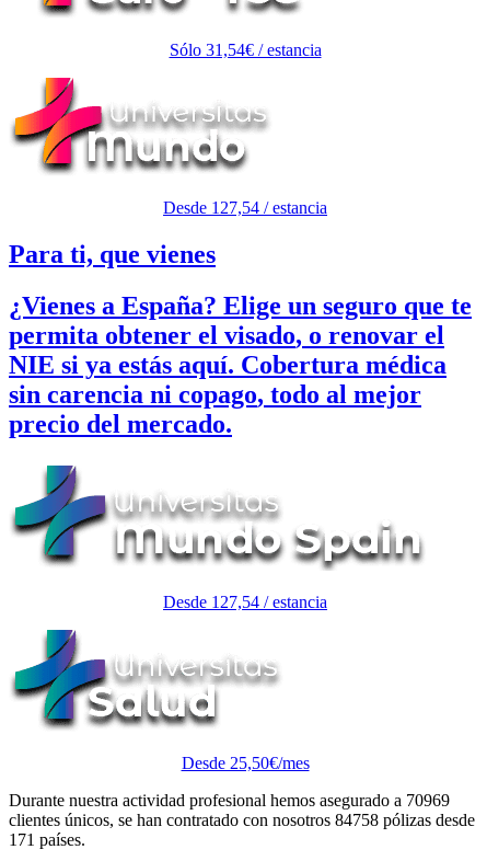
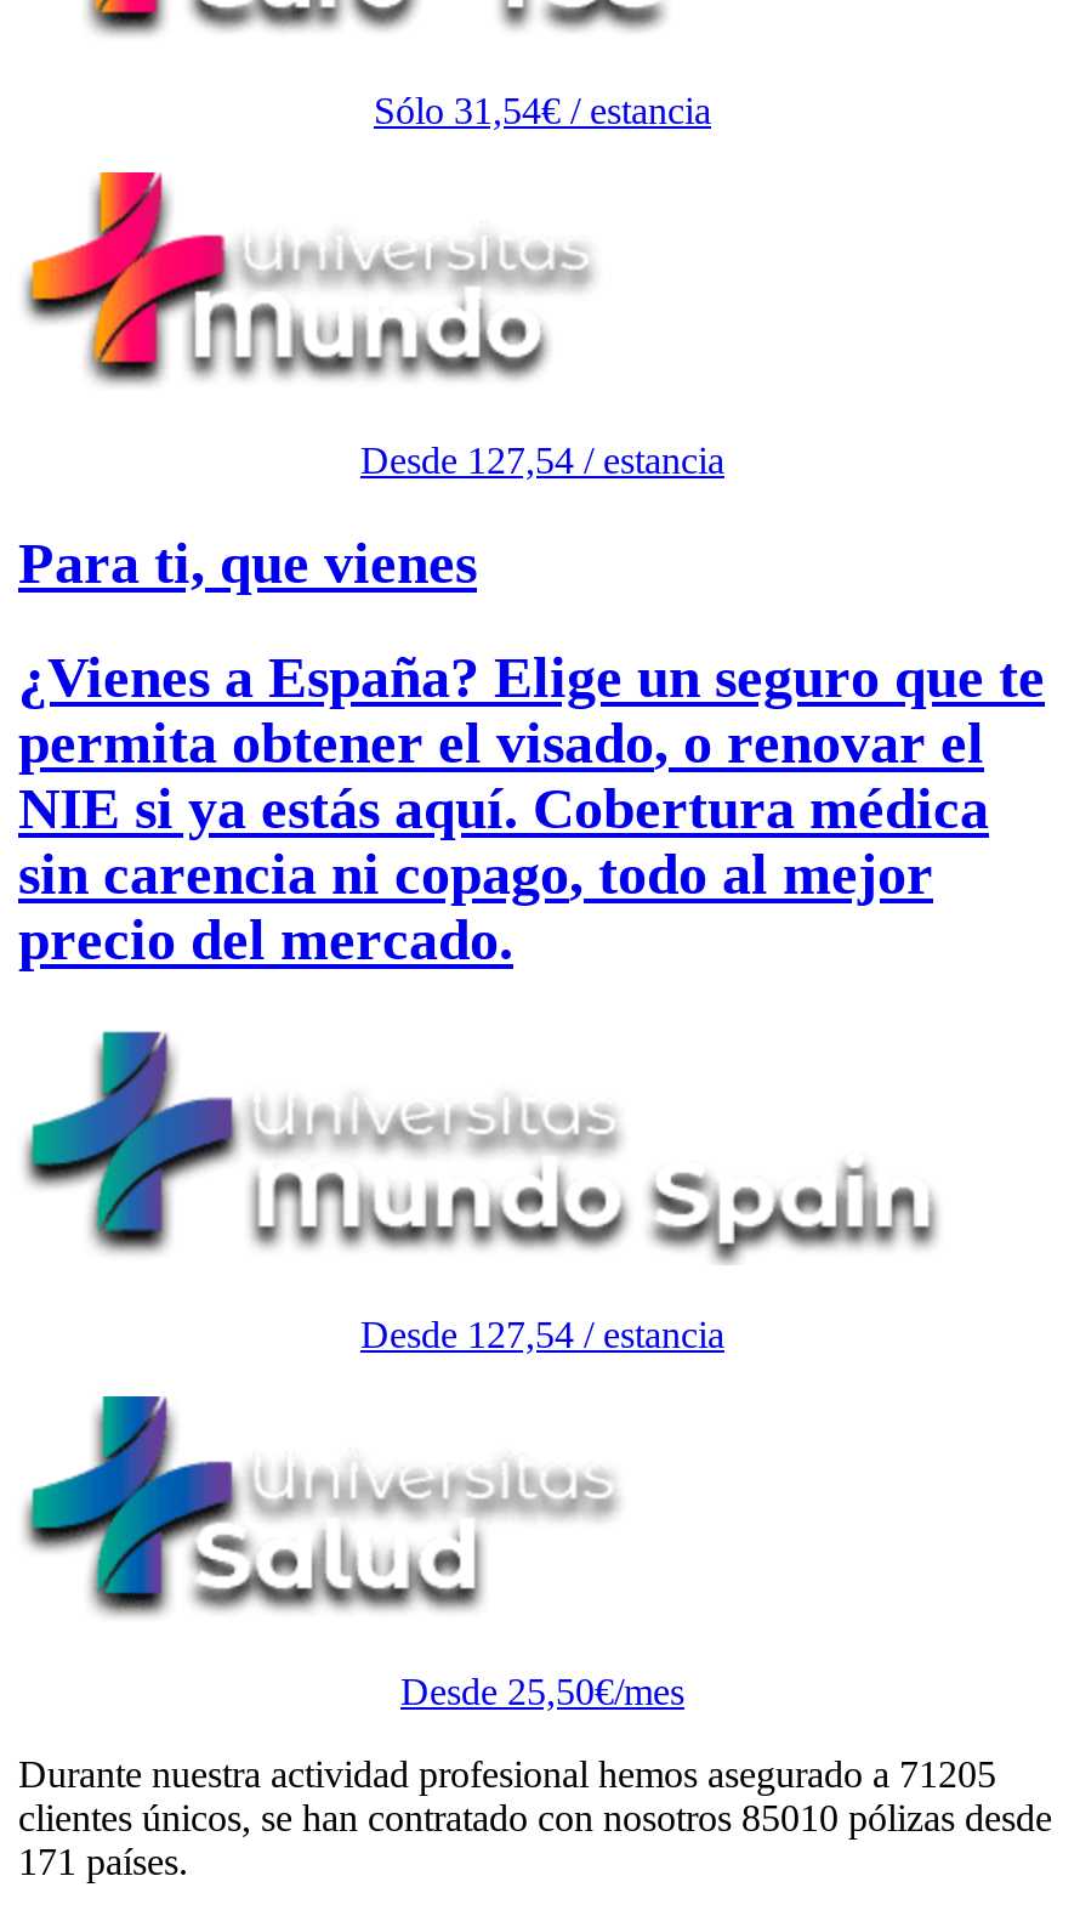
[9,790,450,809] Durante nuestra actividad profesional hemos asegurado a 70969 -> [18,1752,996,1794] Durante nuestra actividad profesional hemos asegurado a 71205
[9,810,475,829] clientes únicos, se han contratado con nosotros 84758 pólizas desde -> [18,1796,1052,1837] clientes únicos, se han contratado con nosotros 85010 pólizas desde

